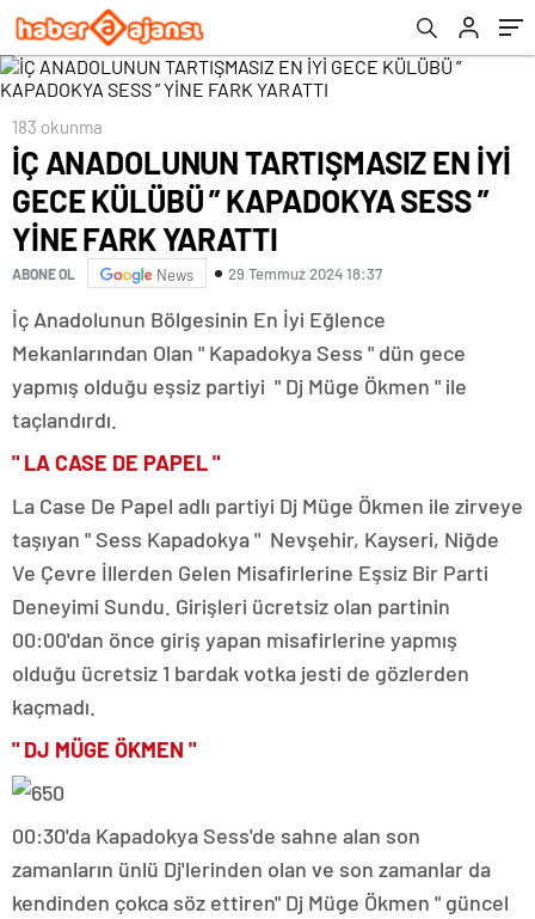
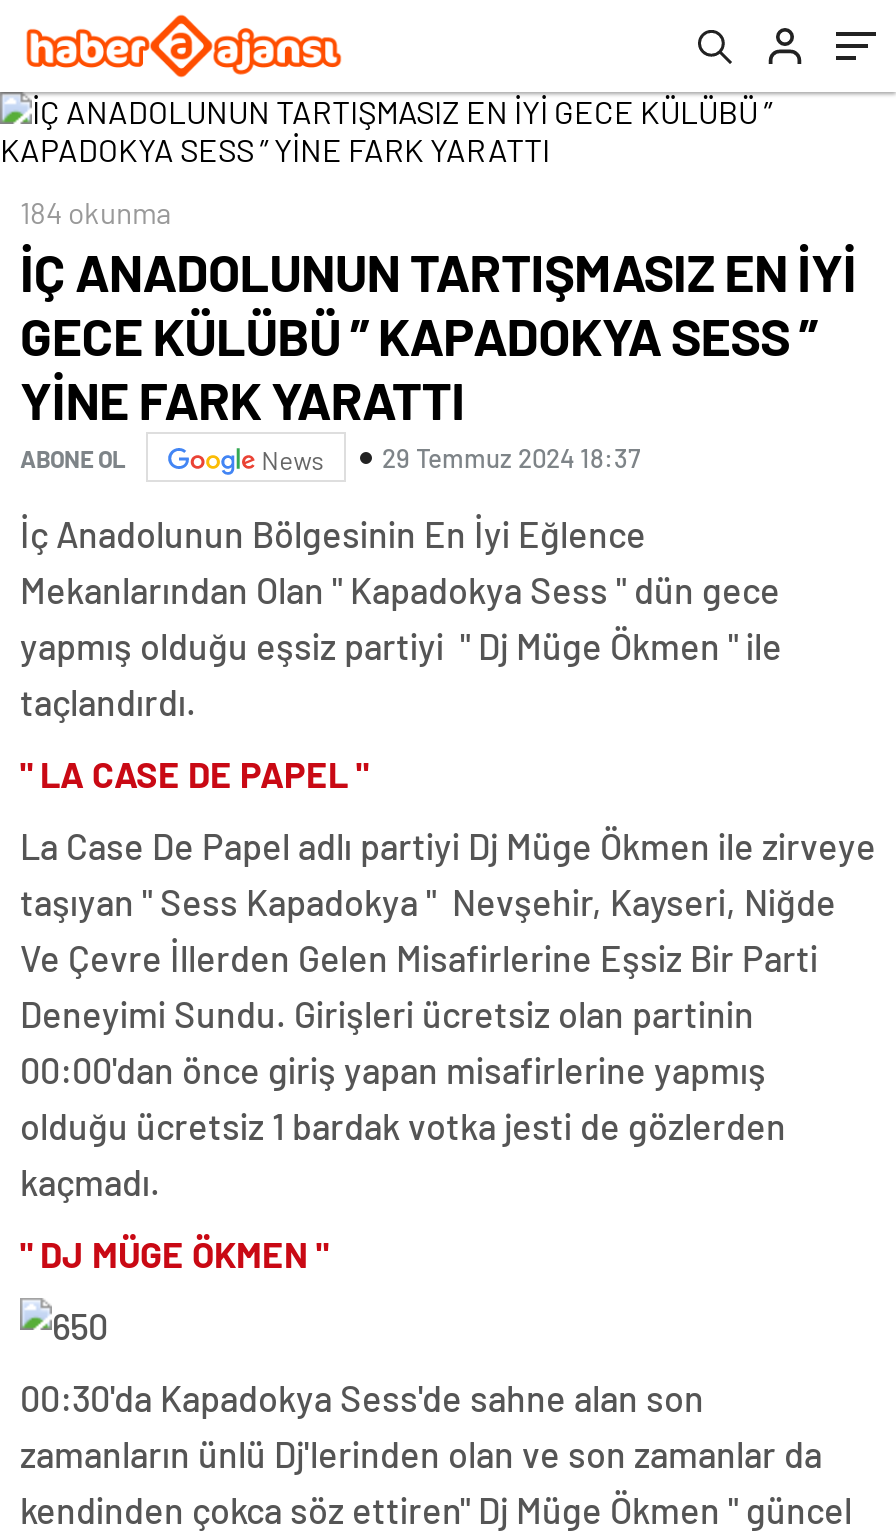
[12,116,103,137] 183 okunma -> [20,194,172,230] 184 okunma

